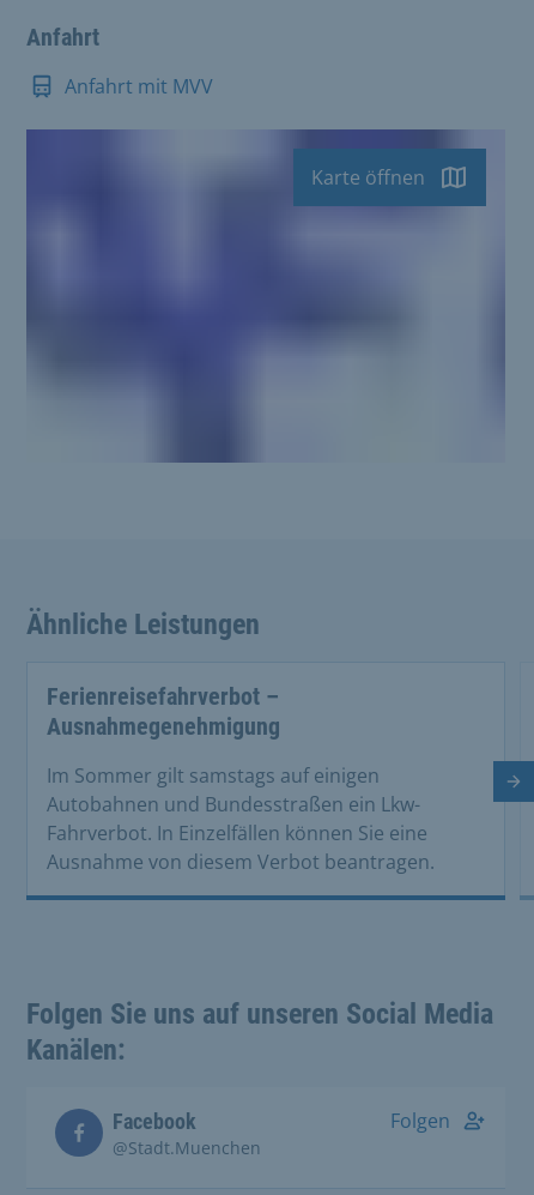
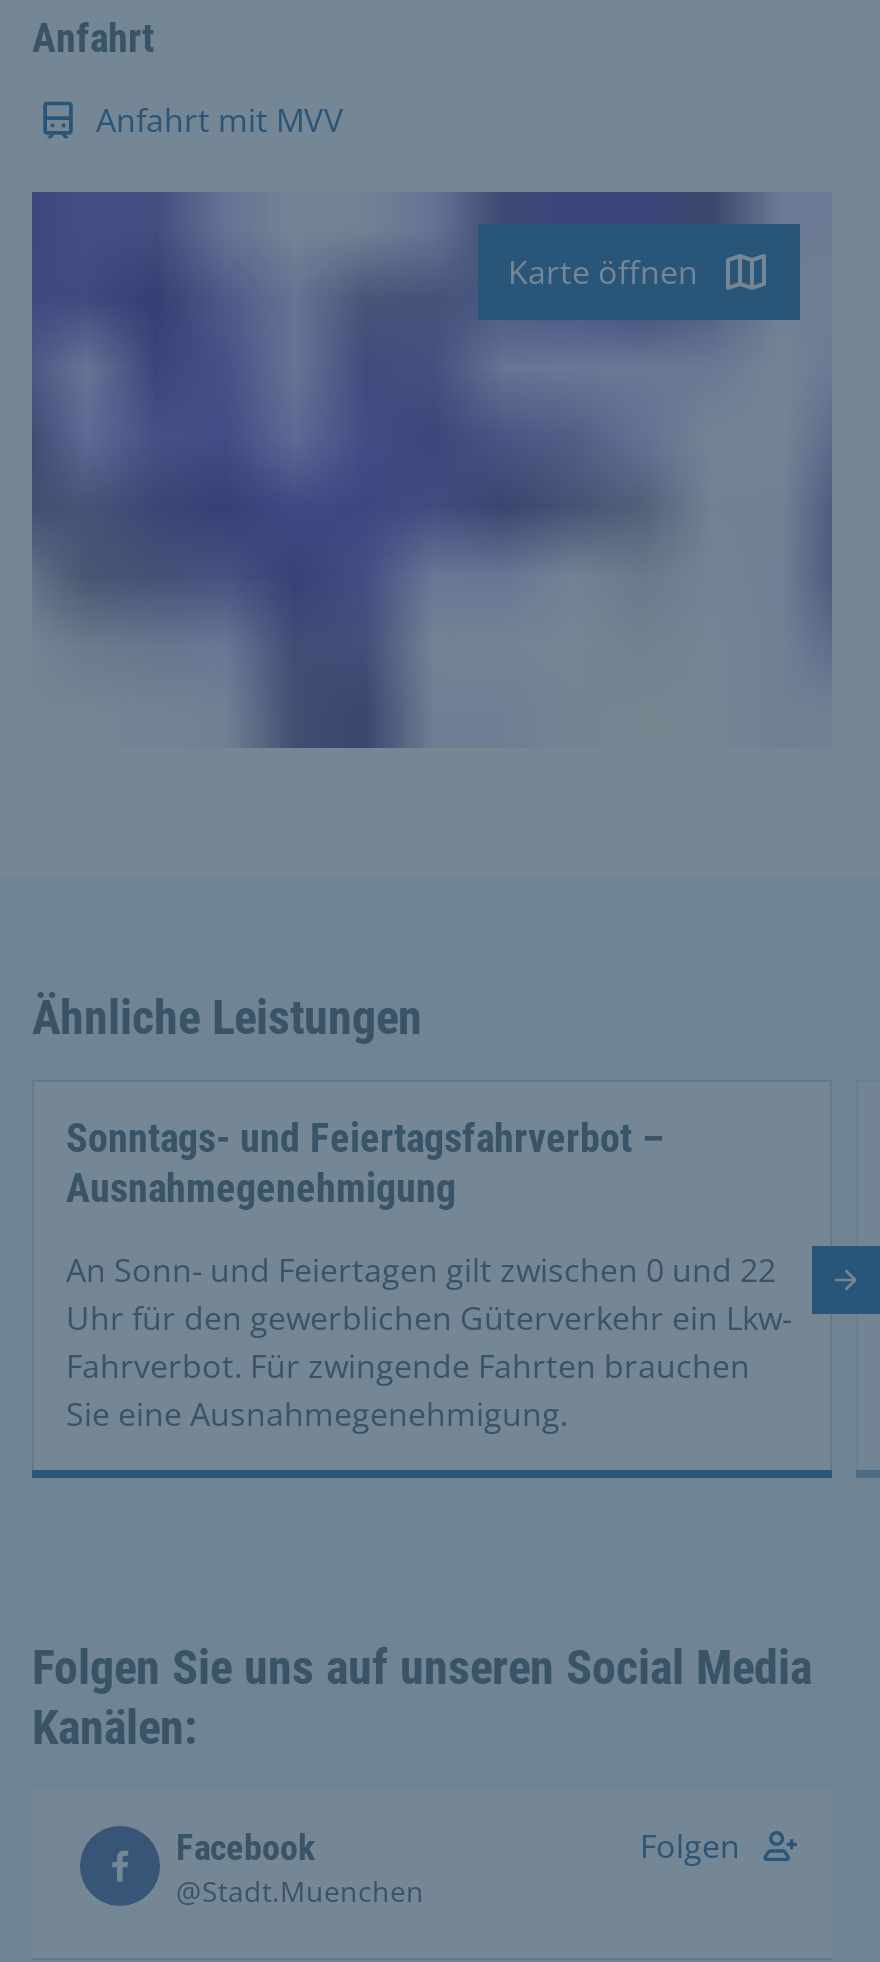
[47,682,279,711] Ferienreisefahrverbot – -> [66,1114,664,1162] Sonntags- und Feiertagsfahrverbot –
[47,762,435,875] Im Sommer gilt samstags auf einigen | Autobahnen und Bundesstraßen ein Lkw- | Fahrverbot. In Einzelfällen können Sie eine | Ausnahme von diesem Verbot beantragen. -> [66,1248,792,1436] An Sonn- und Feiertagen gilt zwischen 0 und 22 | Uhr für den gewerblichen Güterverkehr ein Lkw- | Fahrverbot. Für zwingende Fahrten brauchen | Sie eine Ausnahmegenehmigung.

